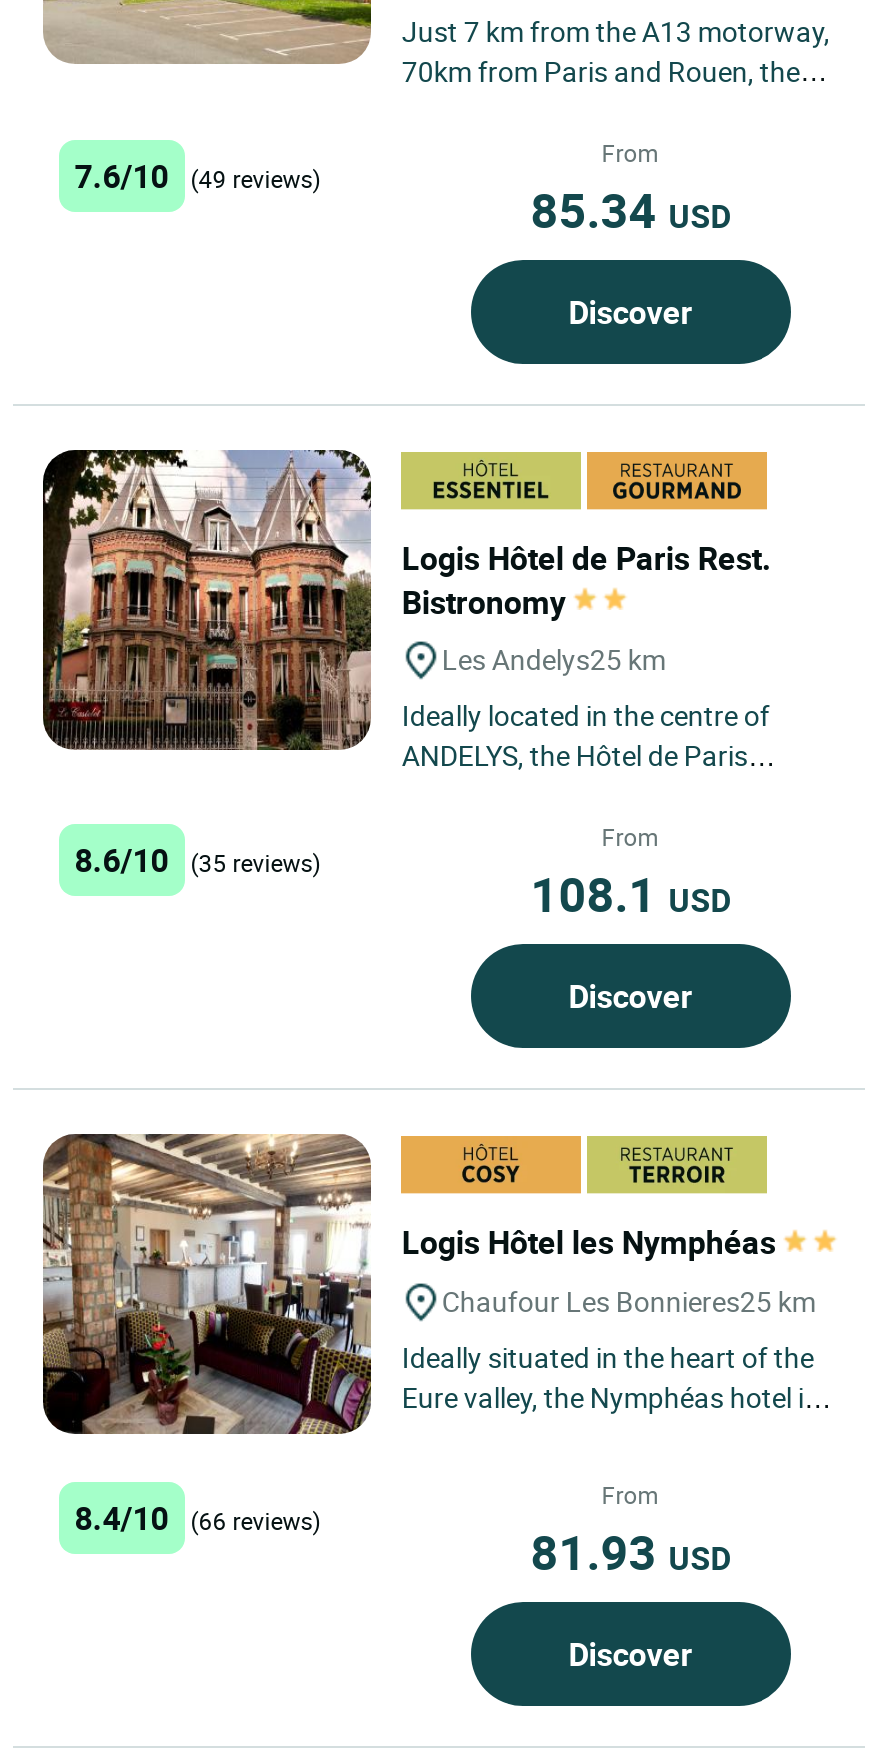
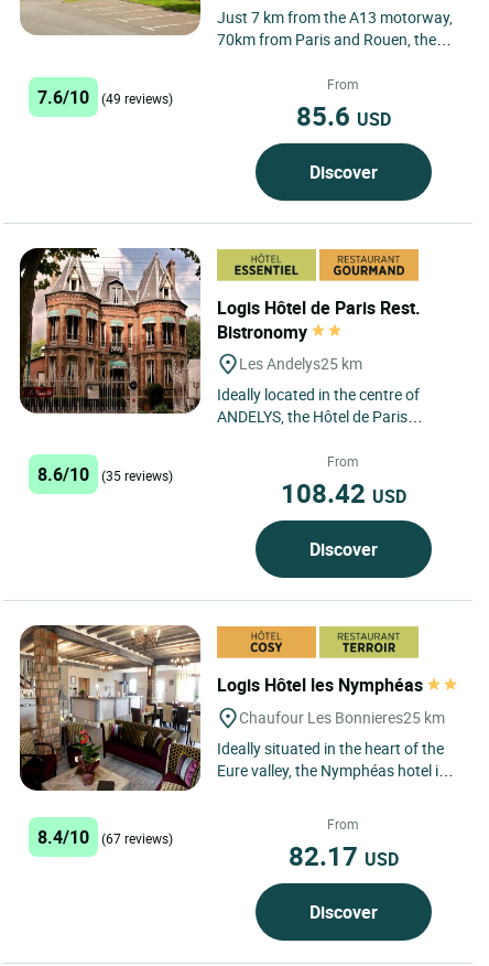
[530,177,730,241] 85.34 USD -> [296,98,391,133] 85.6 USD
[530,862,730,926] 108.1 USD -> [281,476,406,511] 108.42 USD
[74,1496,320,1540] 8.4/10 (66 reviews) -> [37,825,173,849] 8.4/10 (67 reviews)
[530,1520,730,1584] 81.93 USD -> [288,838,398,874] 82.17 USD

